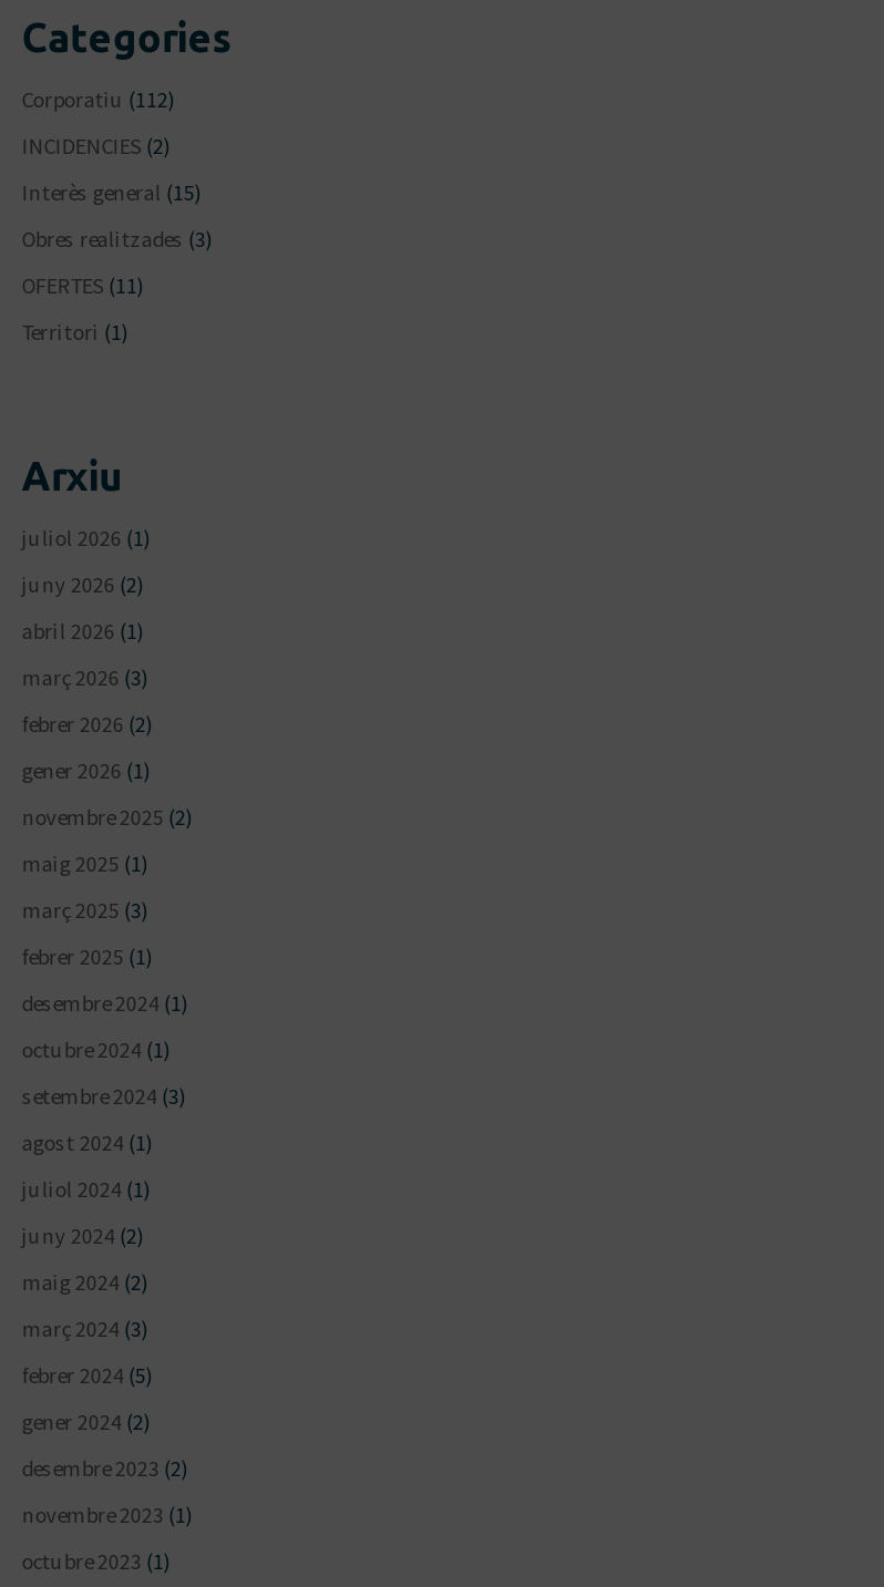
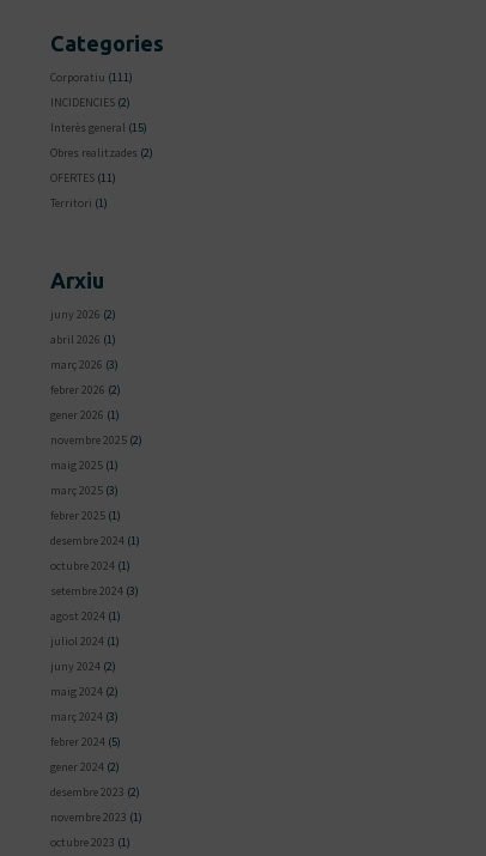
[22,86,175,115] Corporatiu (112) -> [50,70,133,85] Corporatiu (111)
[22,225,212,254] Obres realitzades (3) -> [50,145,153,161] Obres realitzades (2)
[22,525,150,554] juliol 2026 (1) -> none

